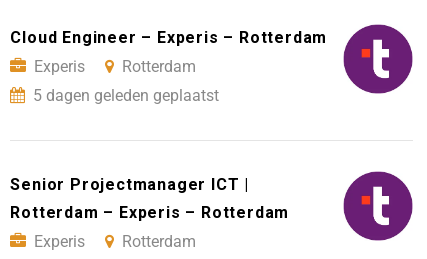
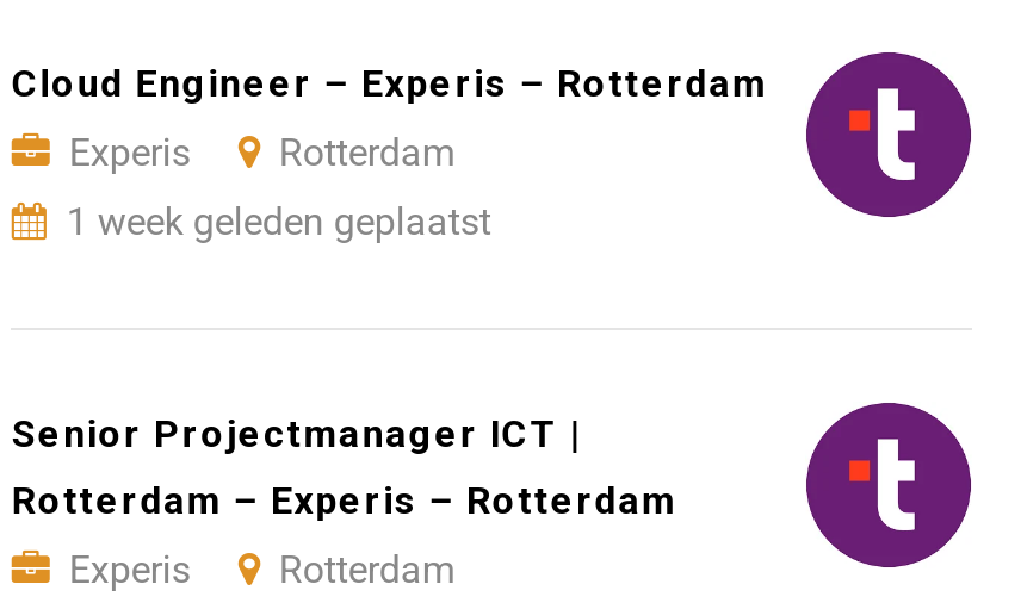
[33,86,219,105] 5 dagen geleden geplaatst -> [67,200,491,245] 1 week geleden geplaatst

